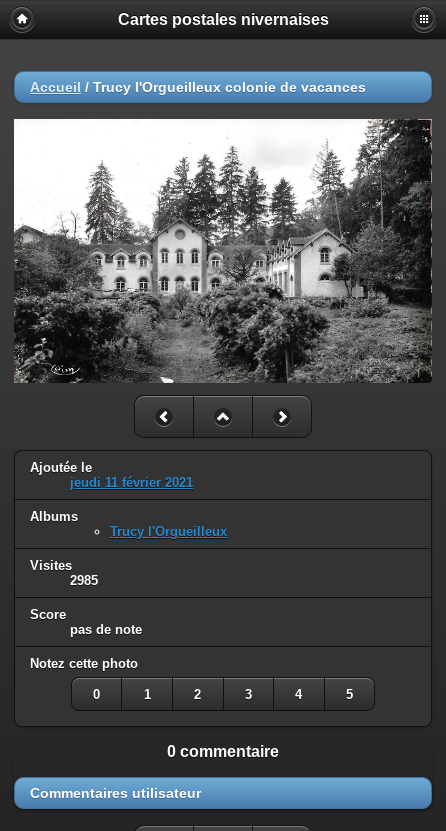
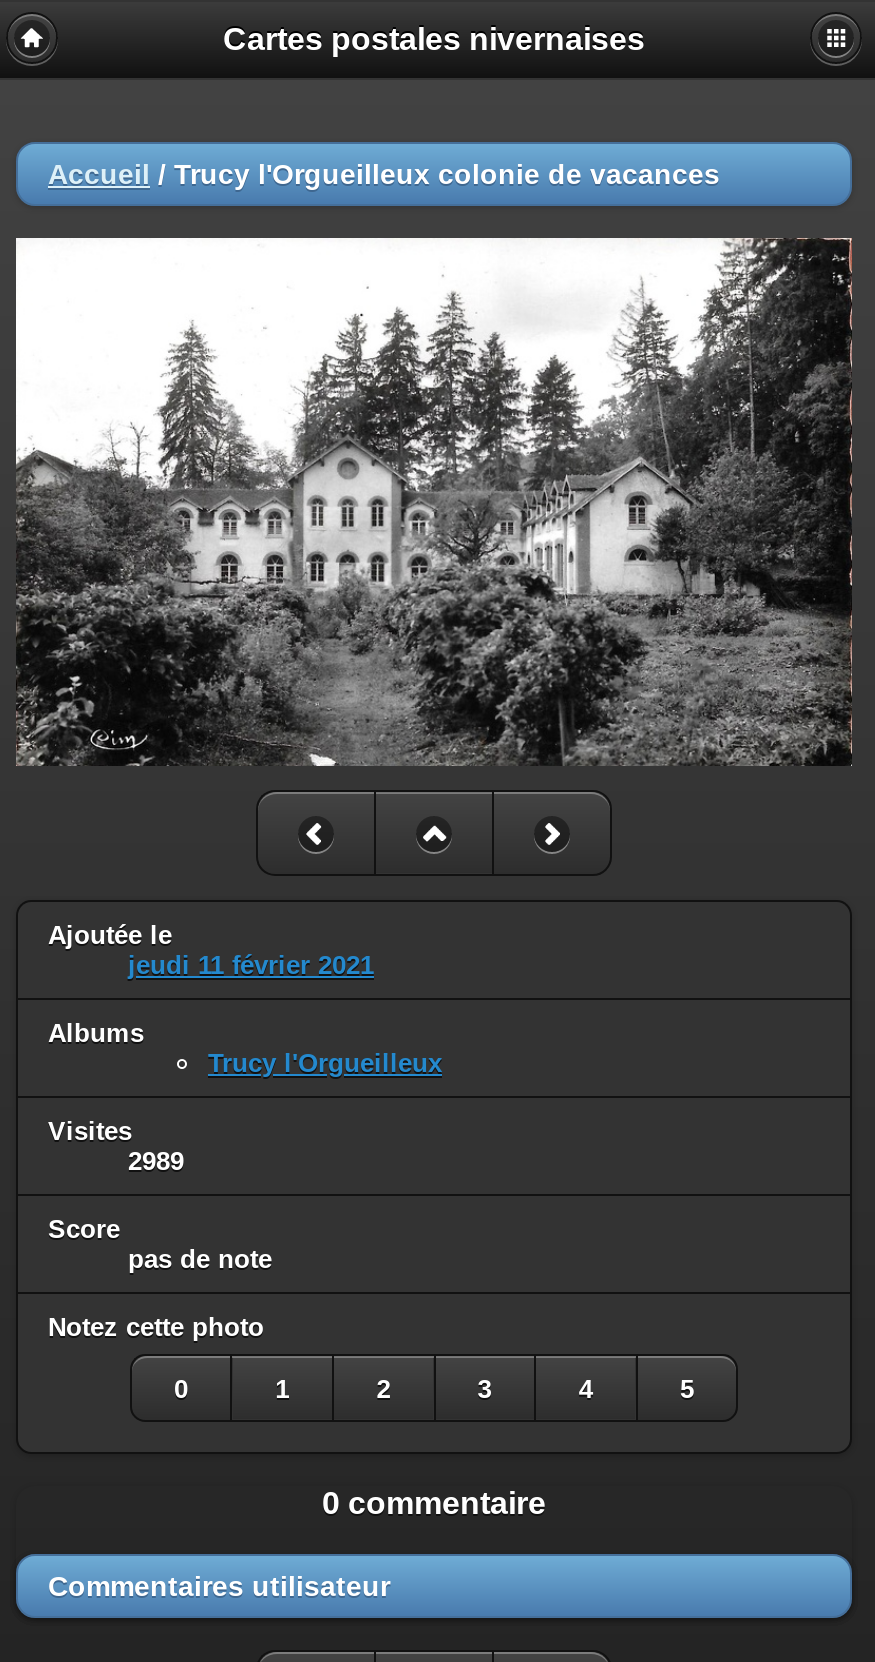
[70,573,98,588] 2985 -> [128,1146,184,1176] 2989

